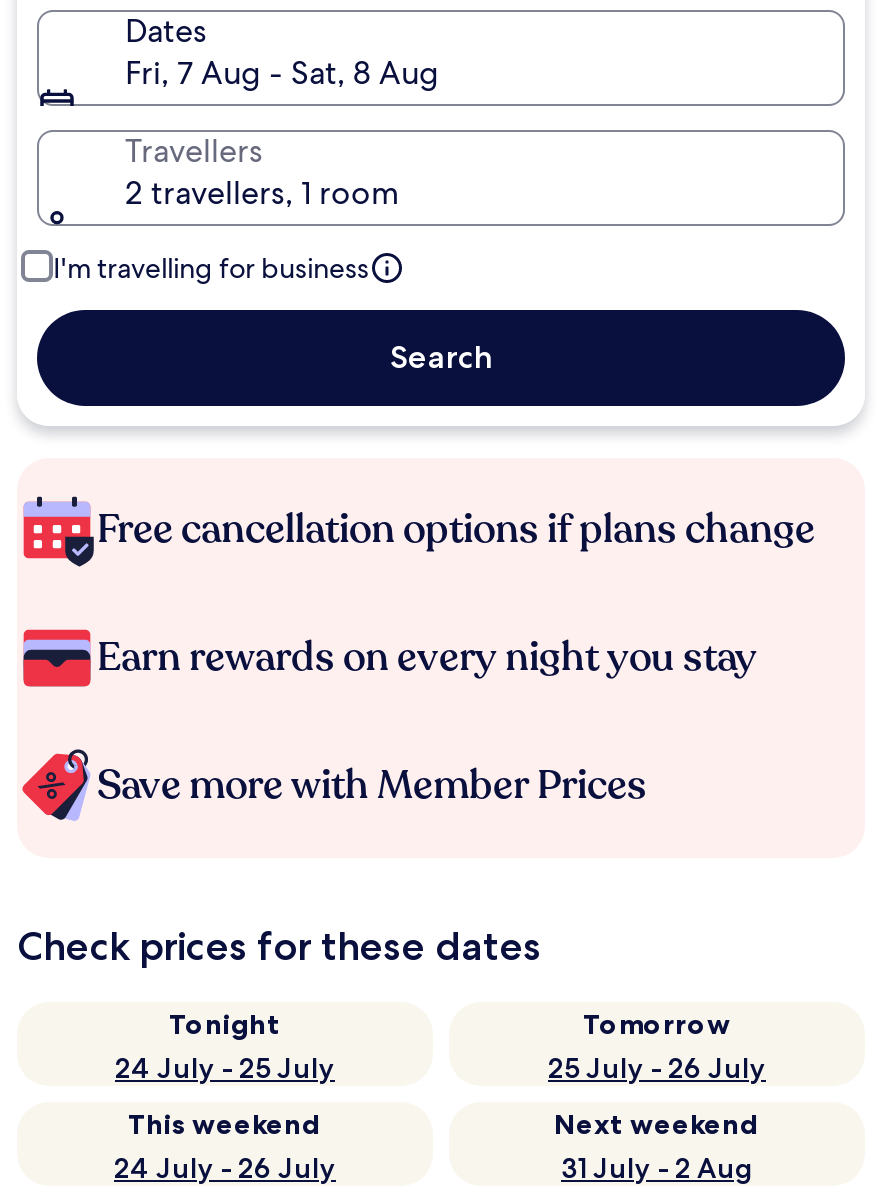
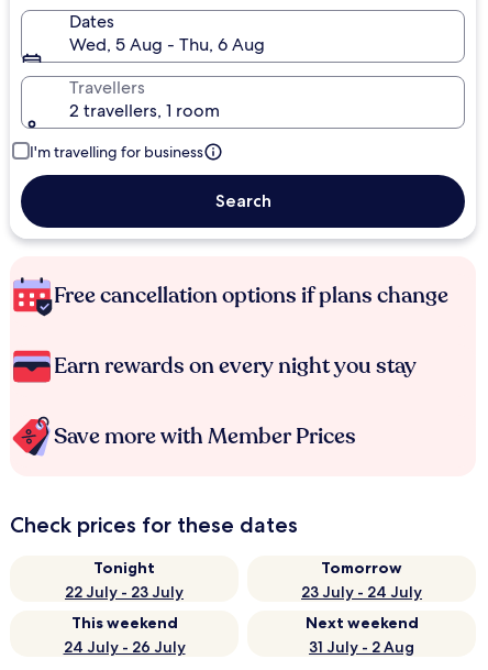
[125,52,439,94] Fri, 7 Aug - Sat, 8 Aug -> [69,33,265,56] Wed, 5 Aug - Thu, 6 Aug
[115,1050,335,1086] 24 July - 25 July -> [65,582,184,602] 22 July - 23 July
[548,1050,766,1086] 25 July - 26 July -> [301,582,422,602] 23 July - 24 July

